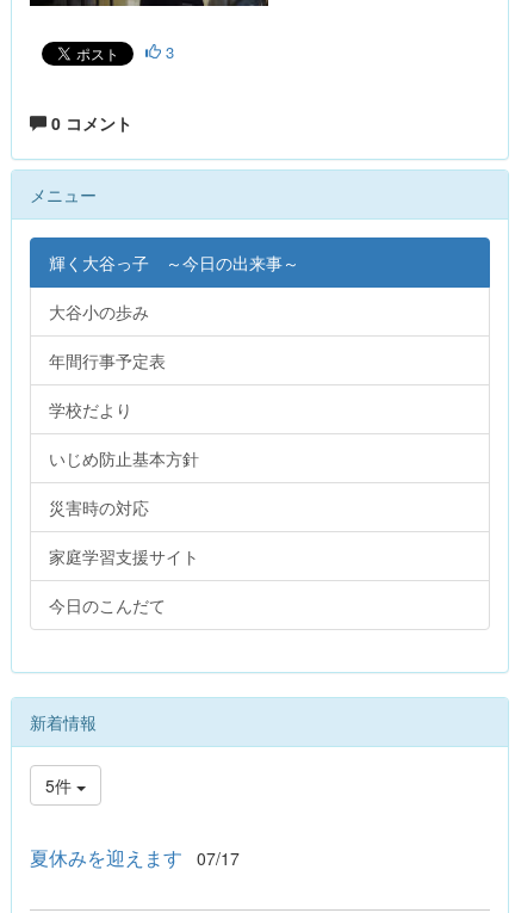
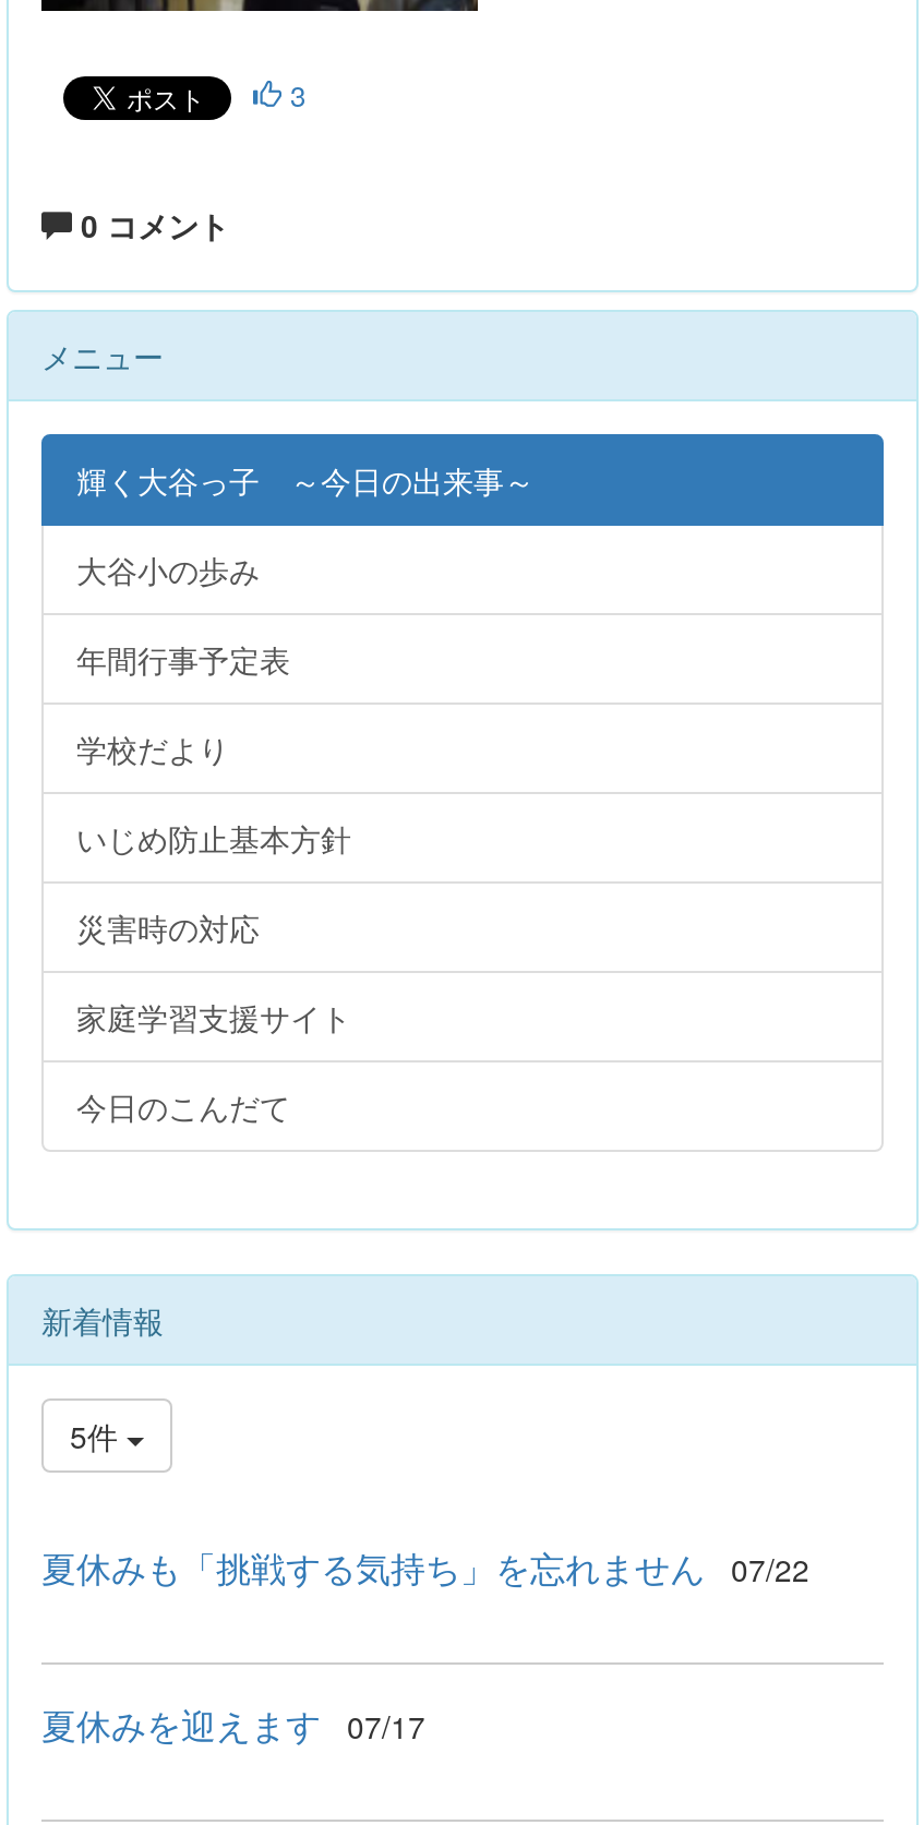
none -> [41,1543,809,1593] 夏休みも「挑戦する気持ち」を忘れません 07/22

